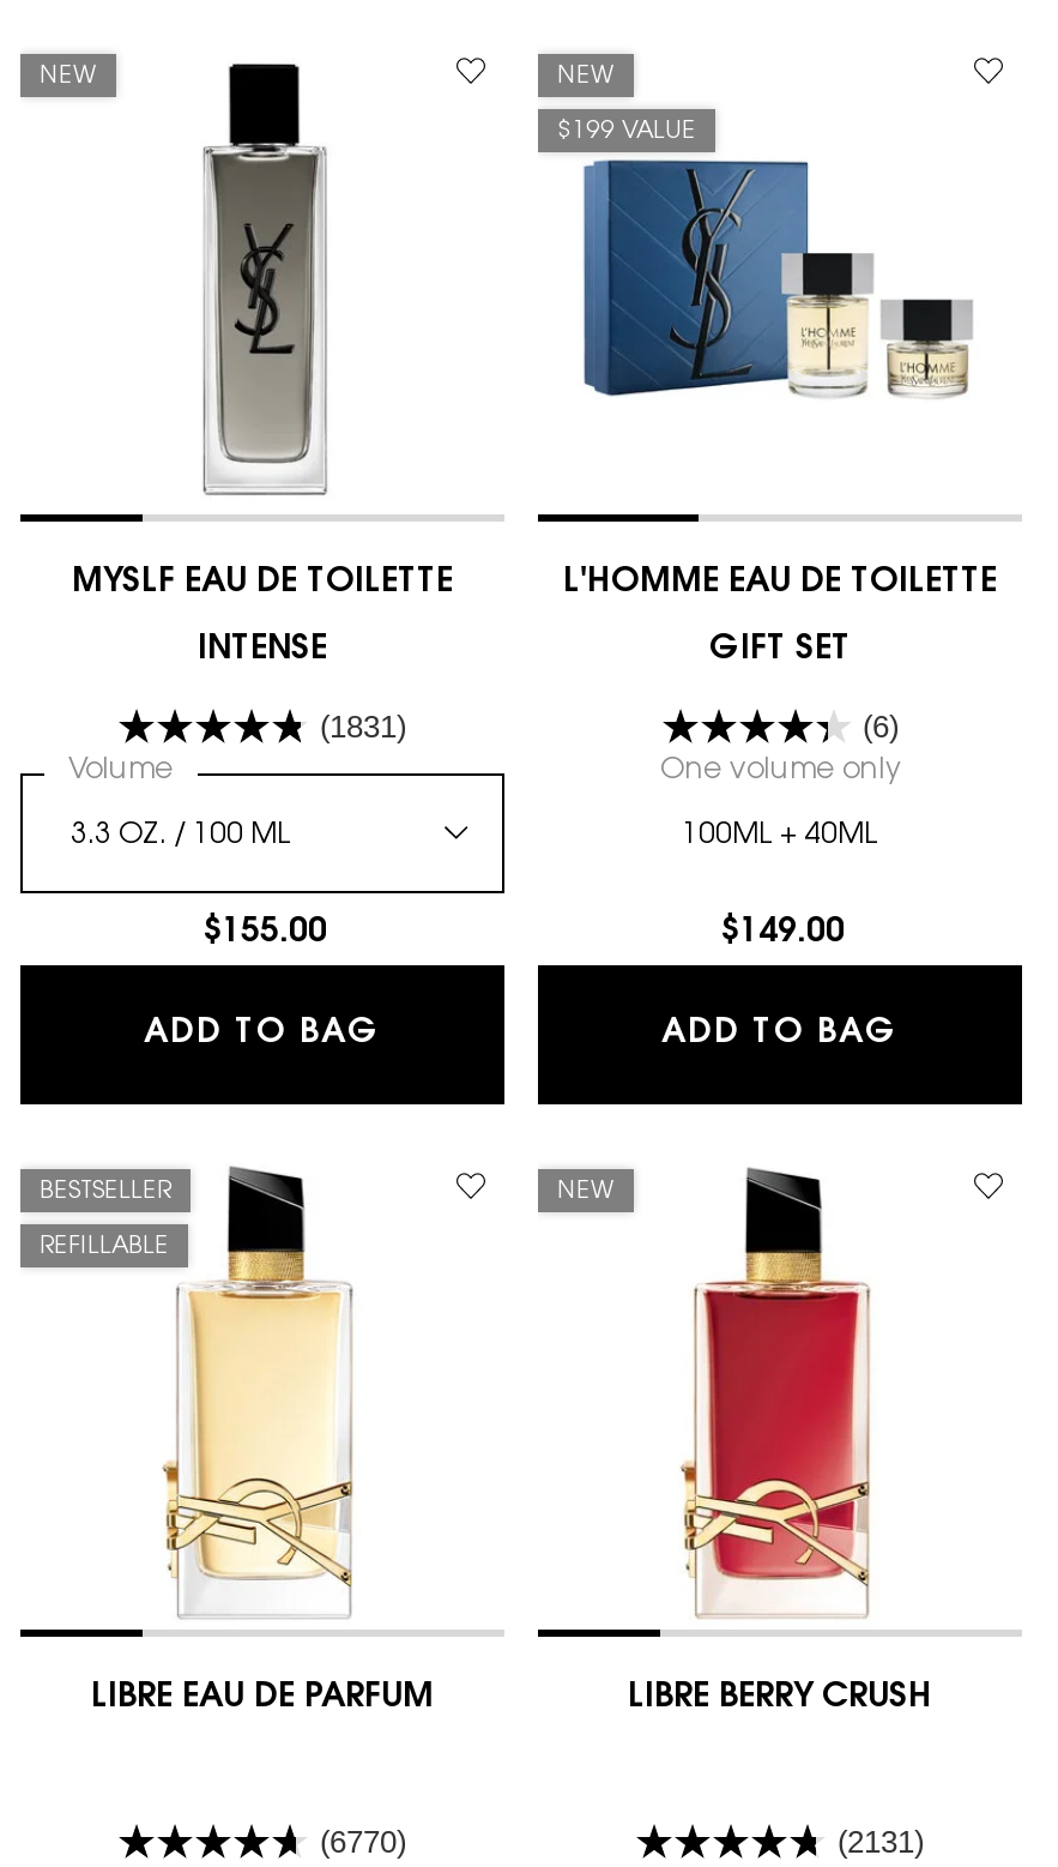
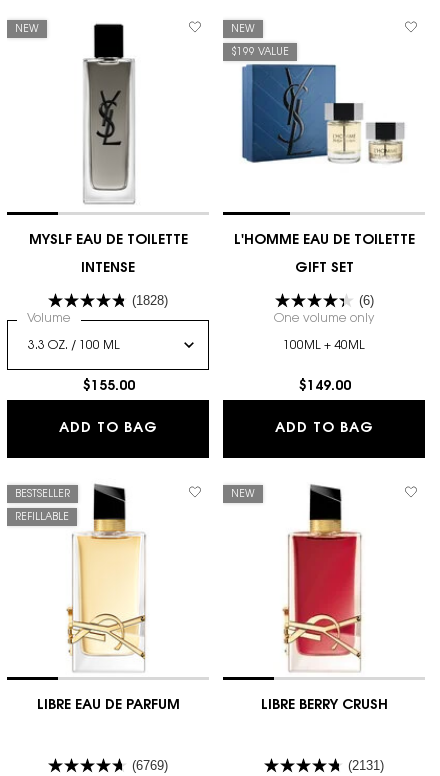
[320,709,406,745] (1831) -> [132,293,168,308] (1828)
[320,1824,406,1860] (6770) -> [132,758,168,773] (6769)

